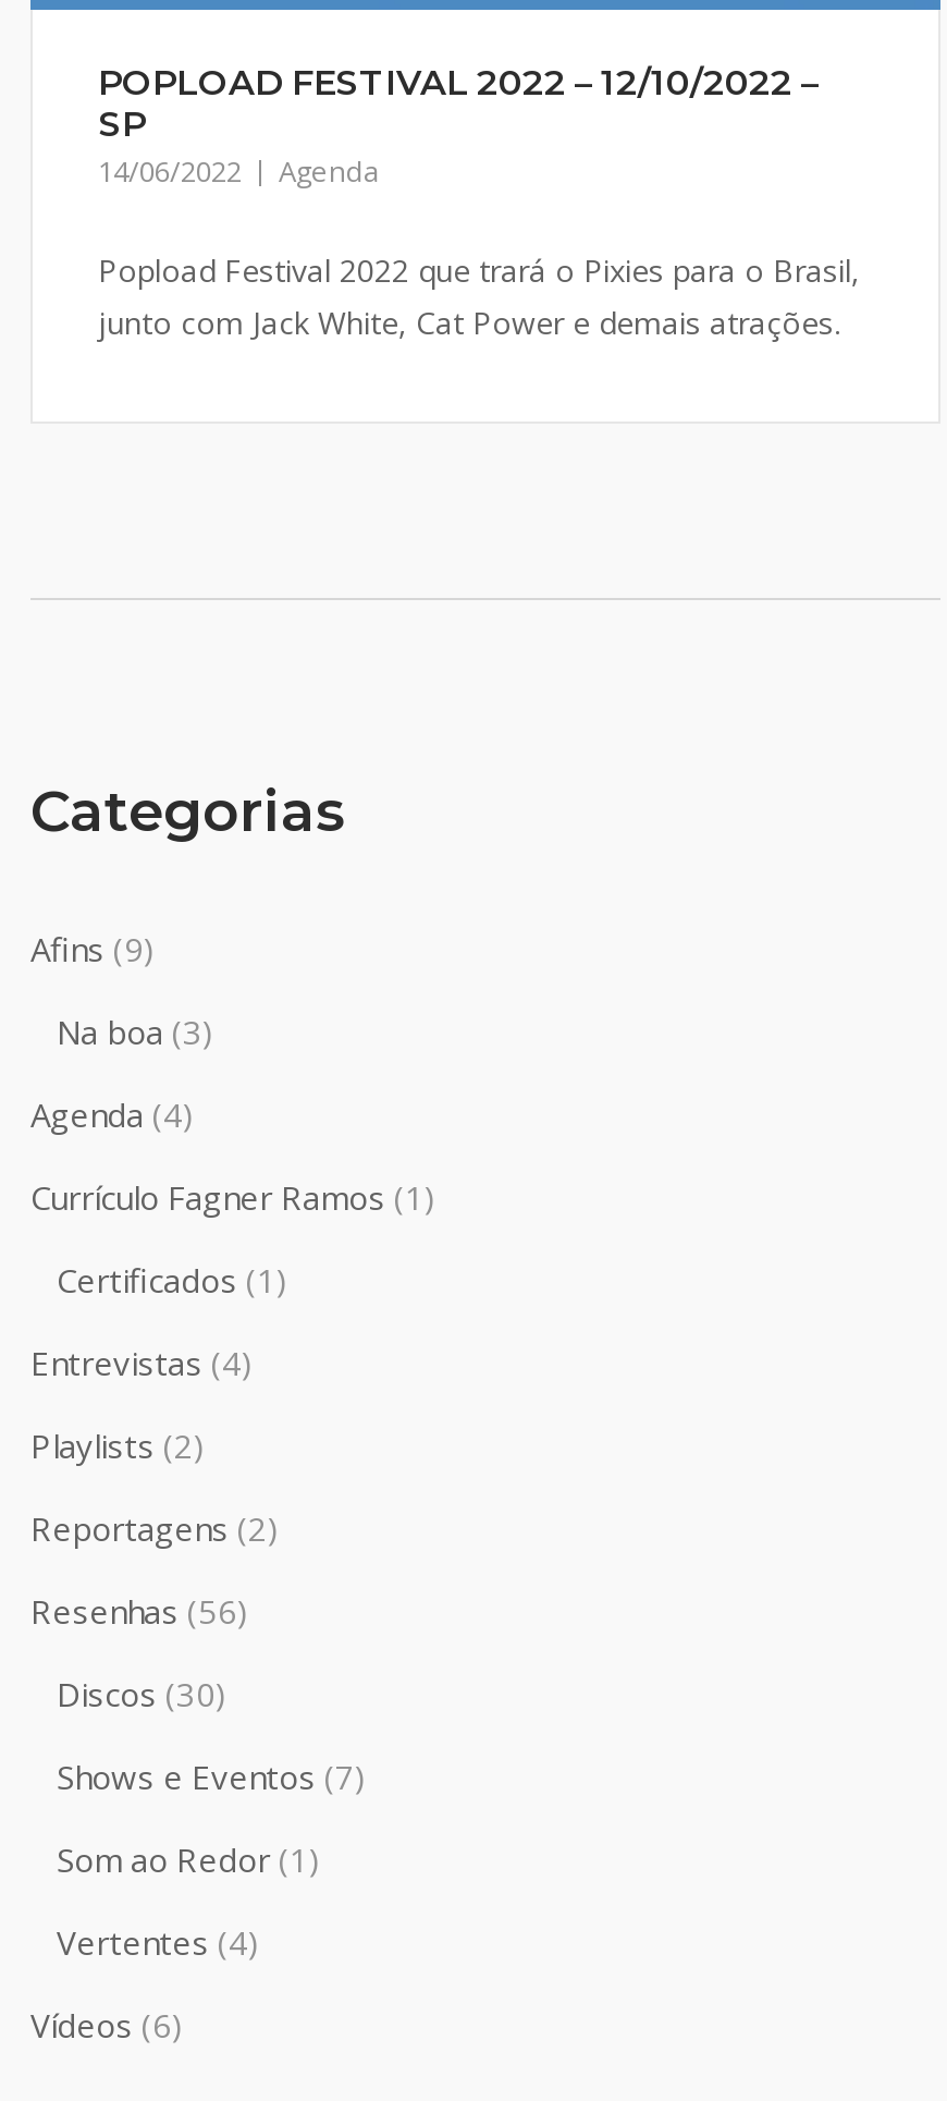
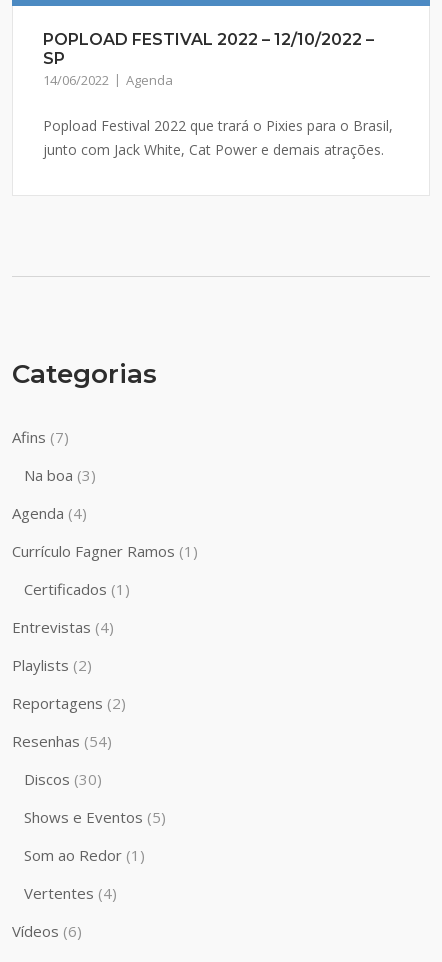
[30,926,155,970] Afins (9) -> [12,427,69,447] Afins (7)
[30,1588,248,1632] Resenhas (56) -> [12,731,112,751] Resenhas (54)
[57,1754,366,1797] Shows e Eventos (7) -> [24,807,166,827] Shows e Eventos (5)

